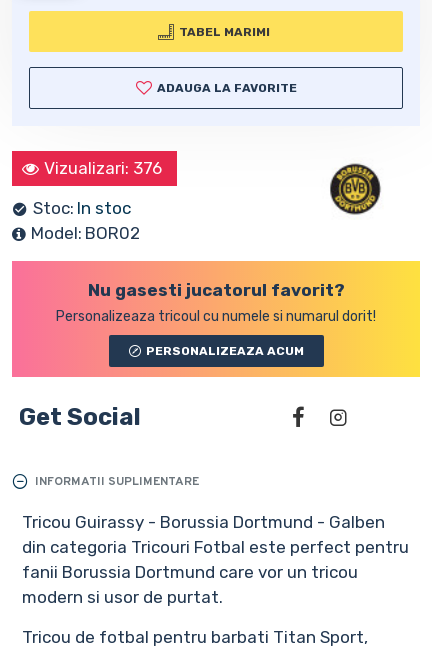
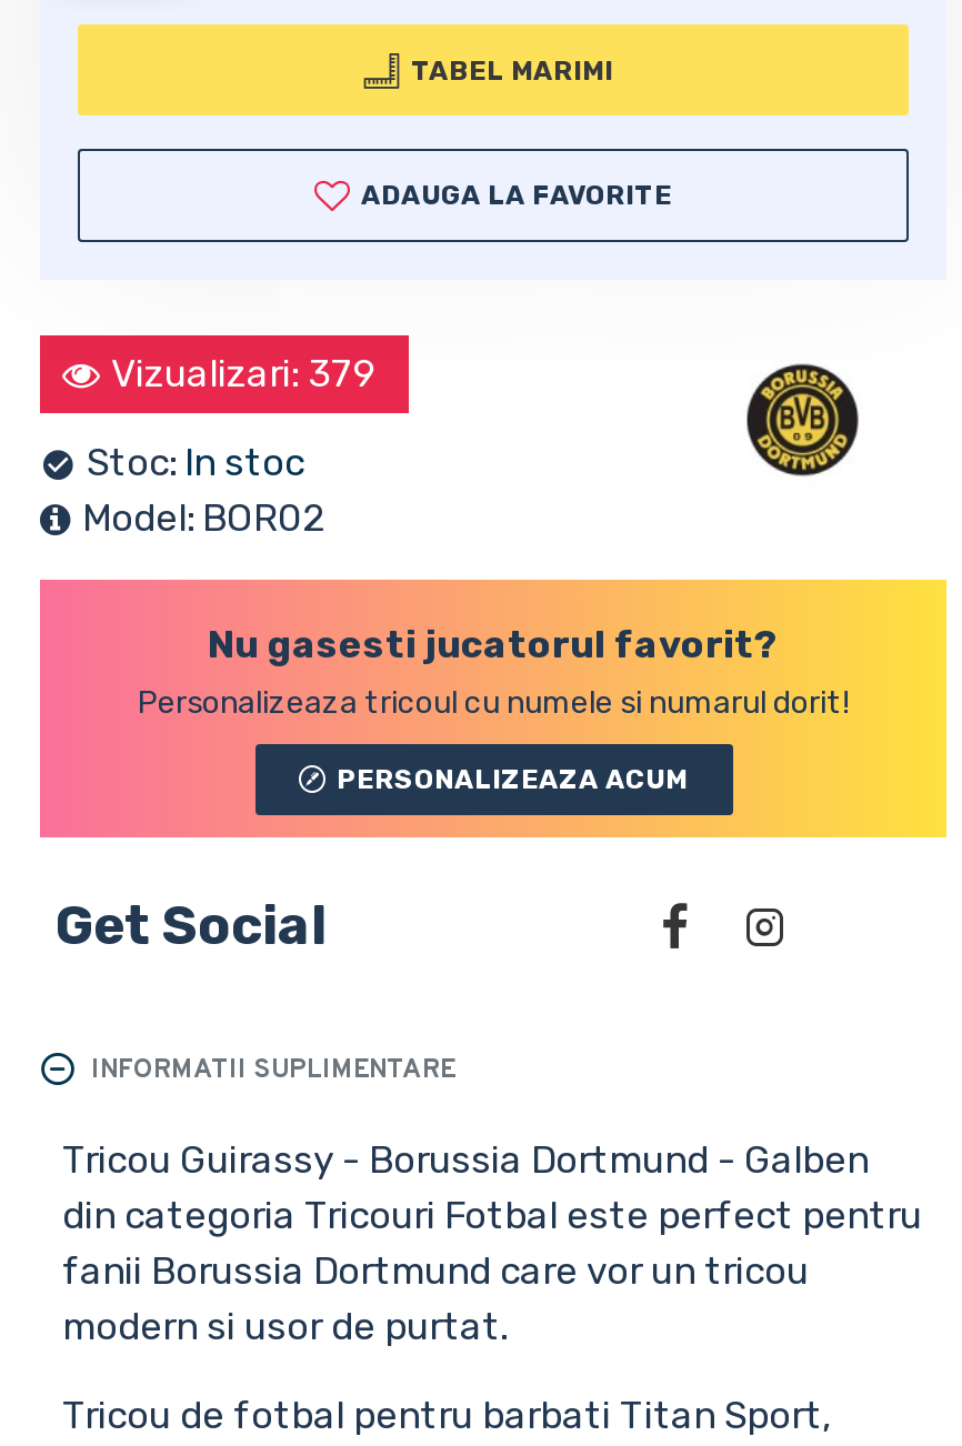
[44,158,162,178] Vizualizari: 376 -> [111,351,375,395] Vizualizari: 379

